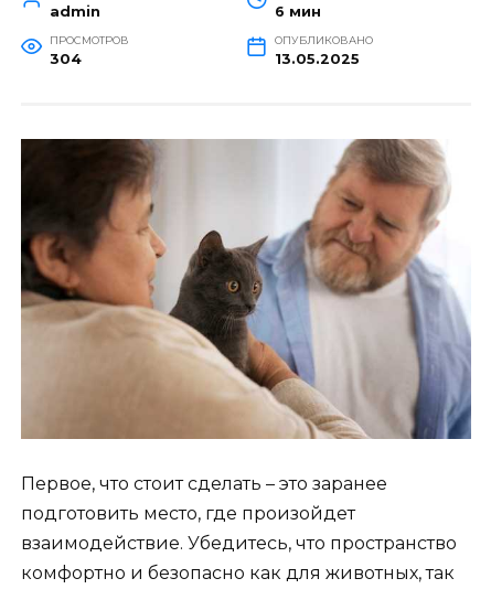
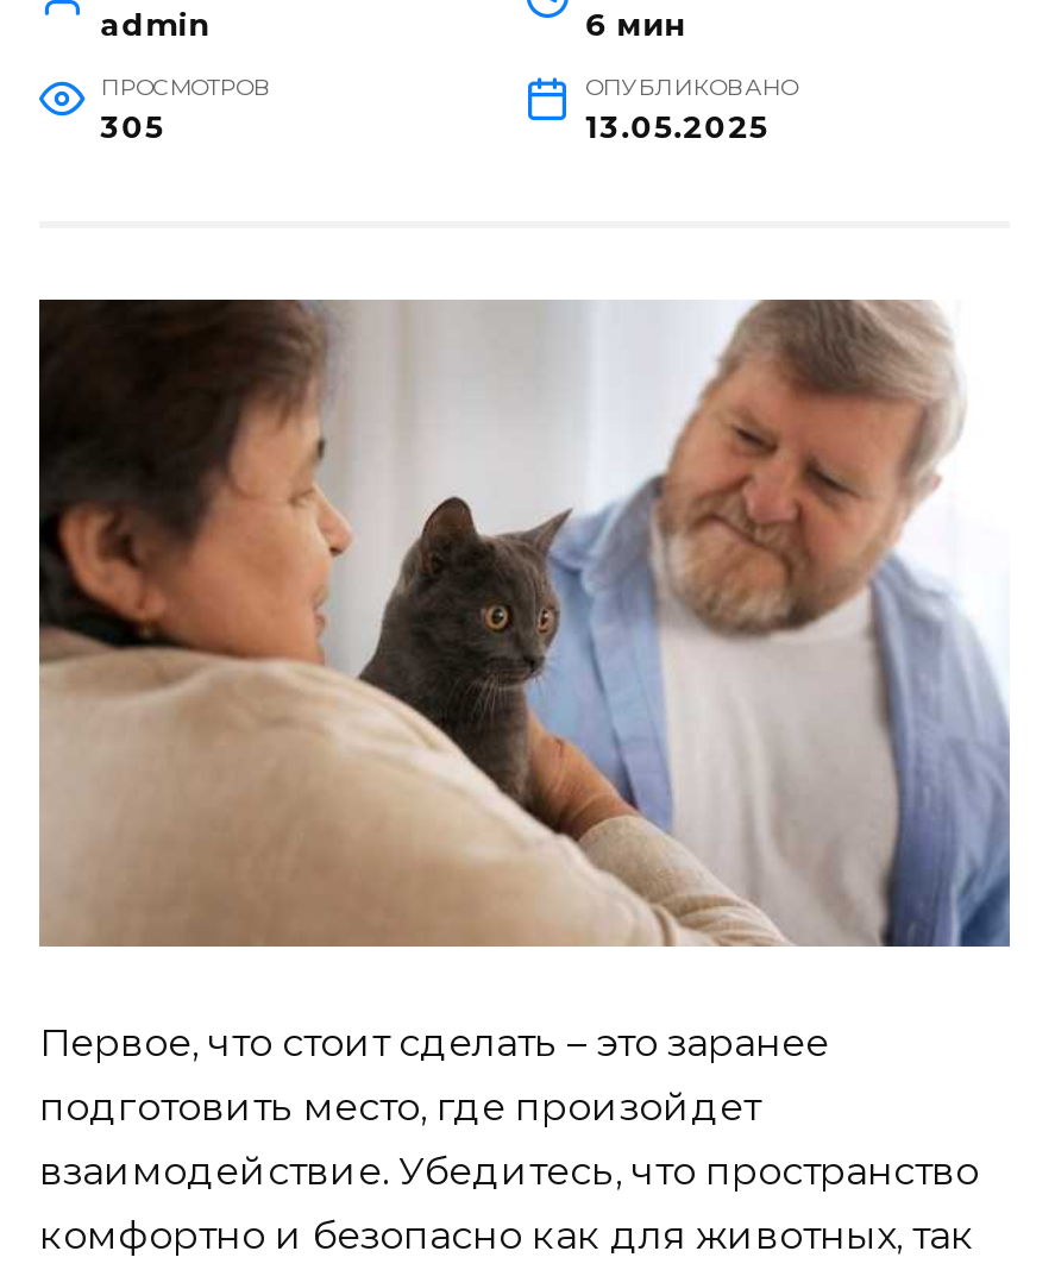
[49,50,81,67] 304 -> [100,108,164,144] 305

